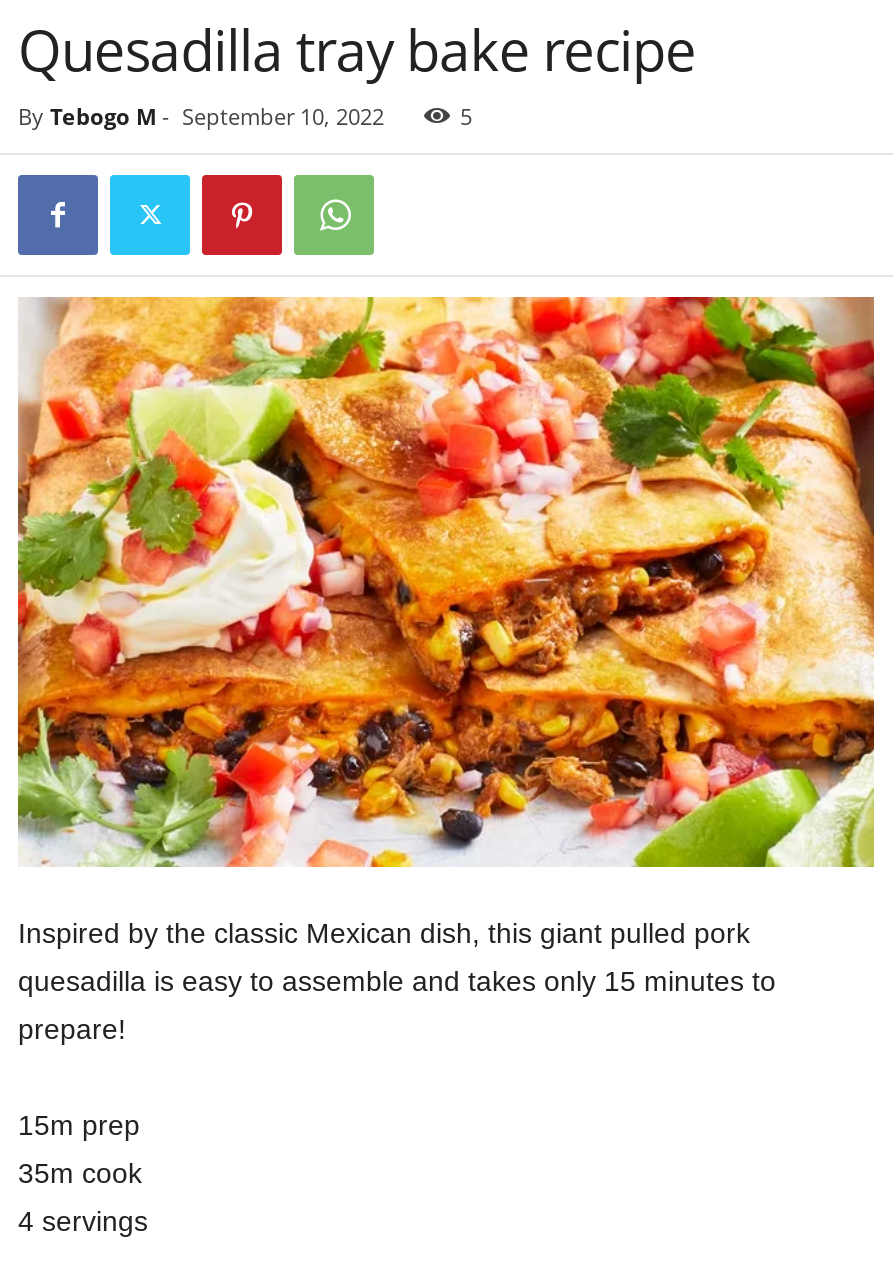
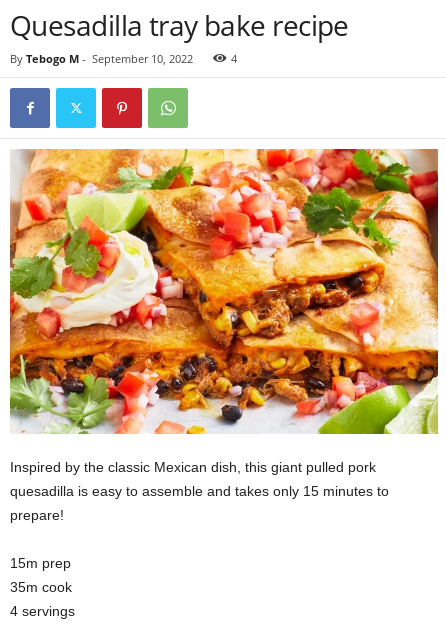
[460,101,472,131] 5 -> [231,51,237,66] 4

